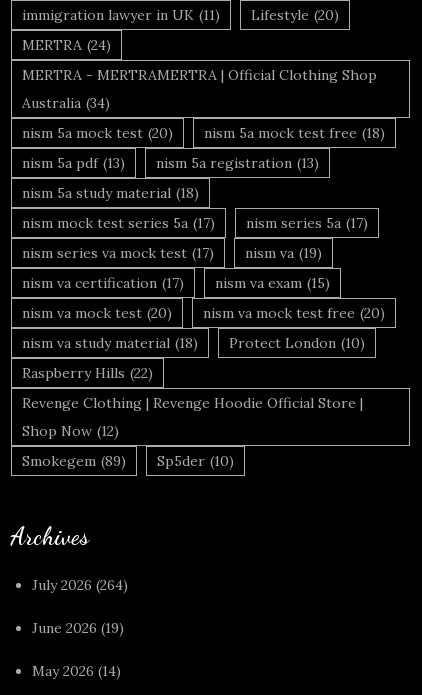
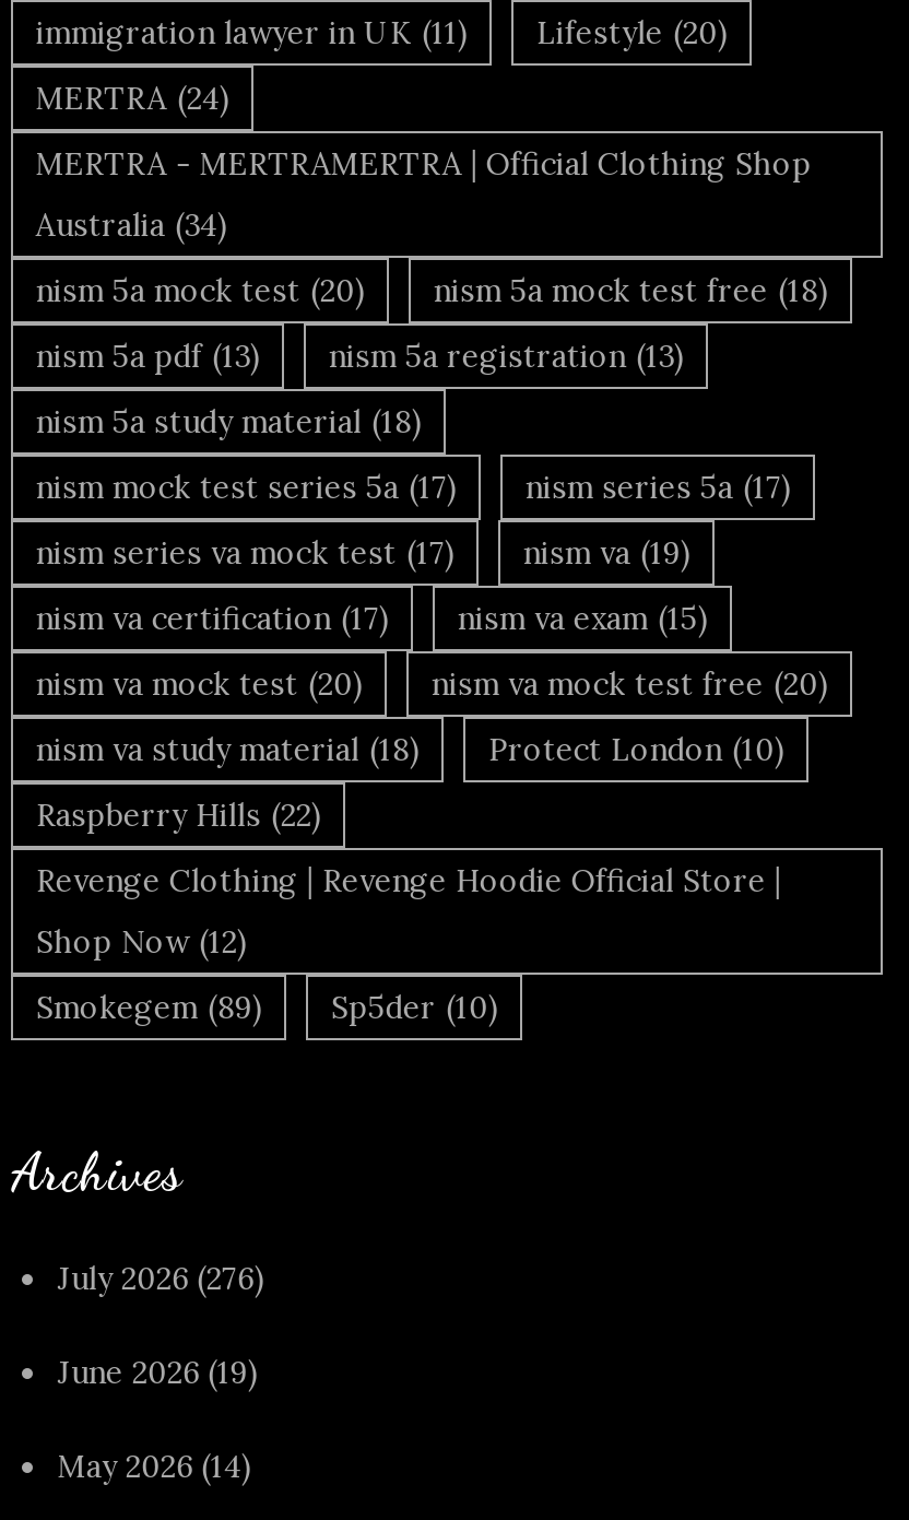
[32,576,128,594] July 2026 (264) -> [58,1258,265,1297] July 2026 (276)

